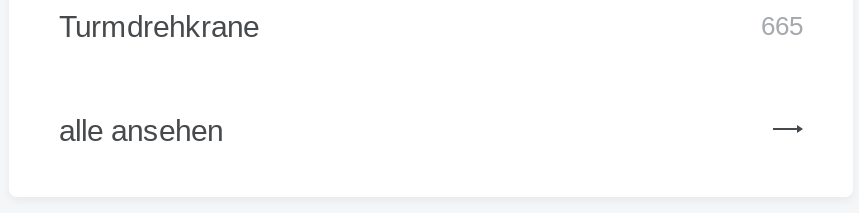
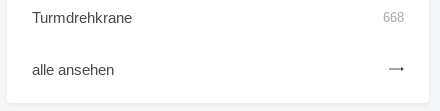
[761,11,803,41] 665 -> [383,10,404,25] 668

